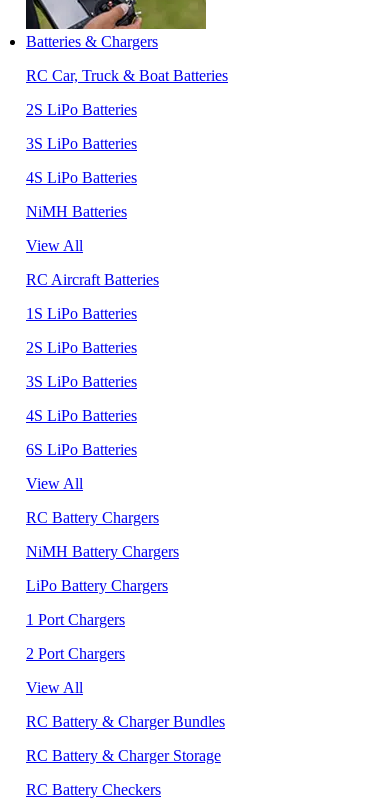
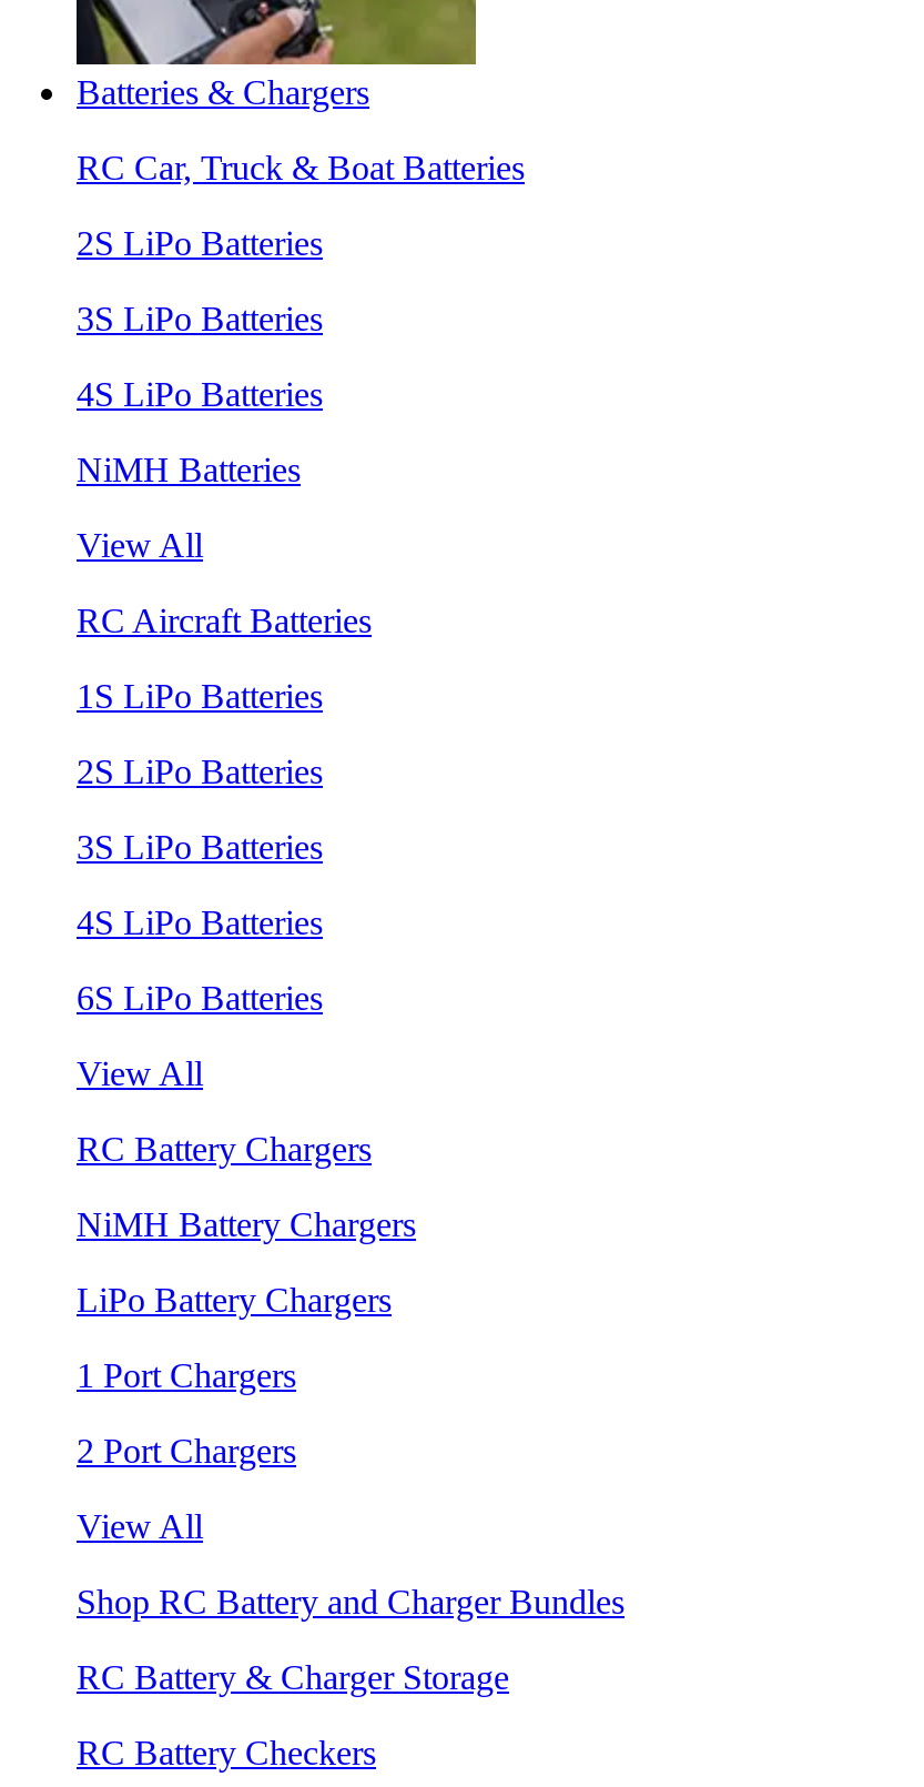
[26,713,225,730] RC Battery & Charger Bundles -> [77,1582,625,1620] Shop RC Battery and Charger Bundles

